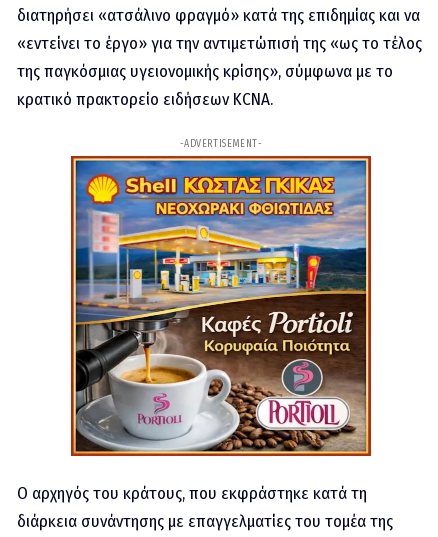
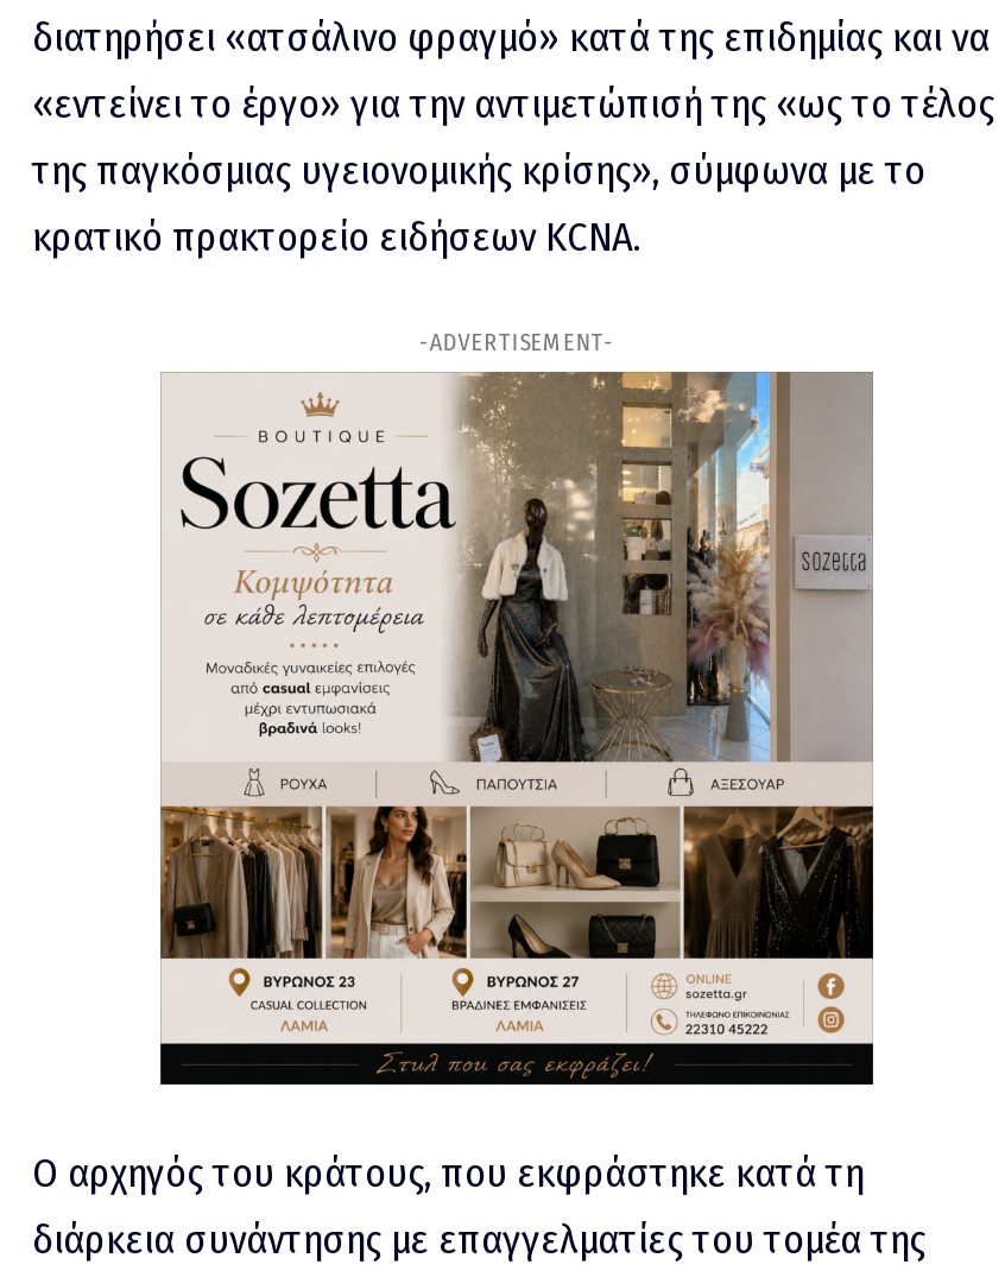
[70,155,372,457] [image] -> [158,371,876,1088] [image]

